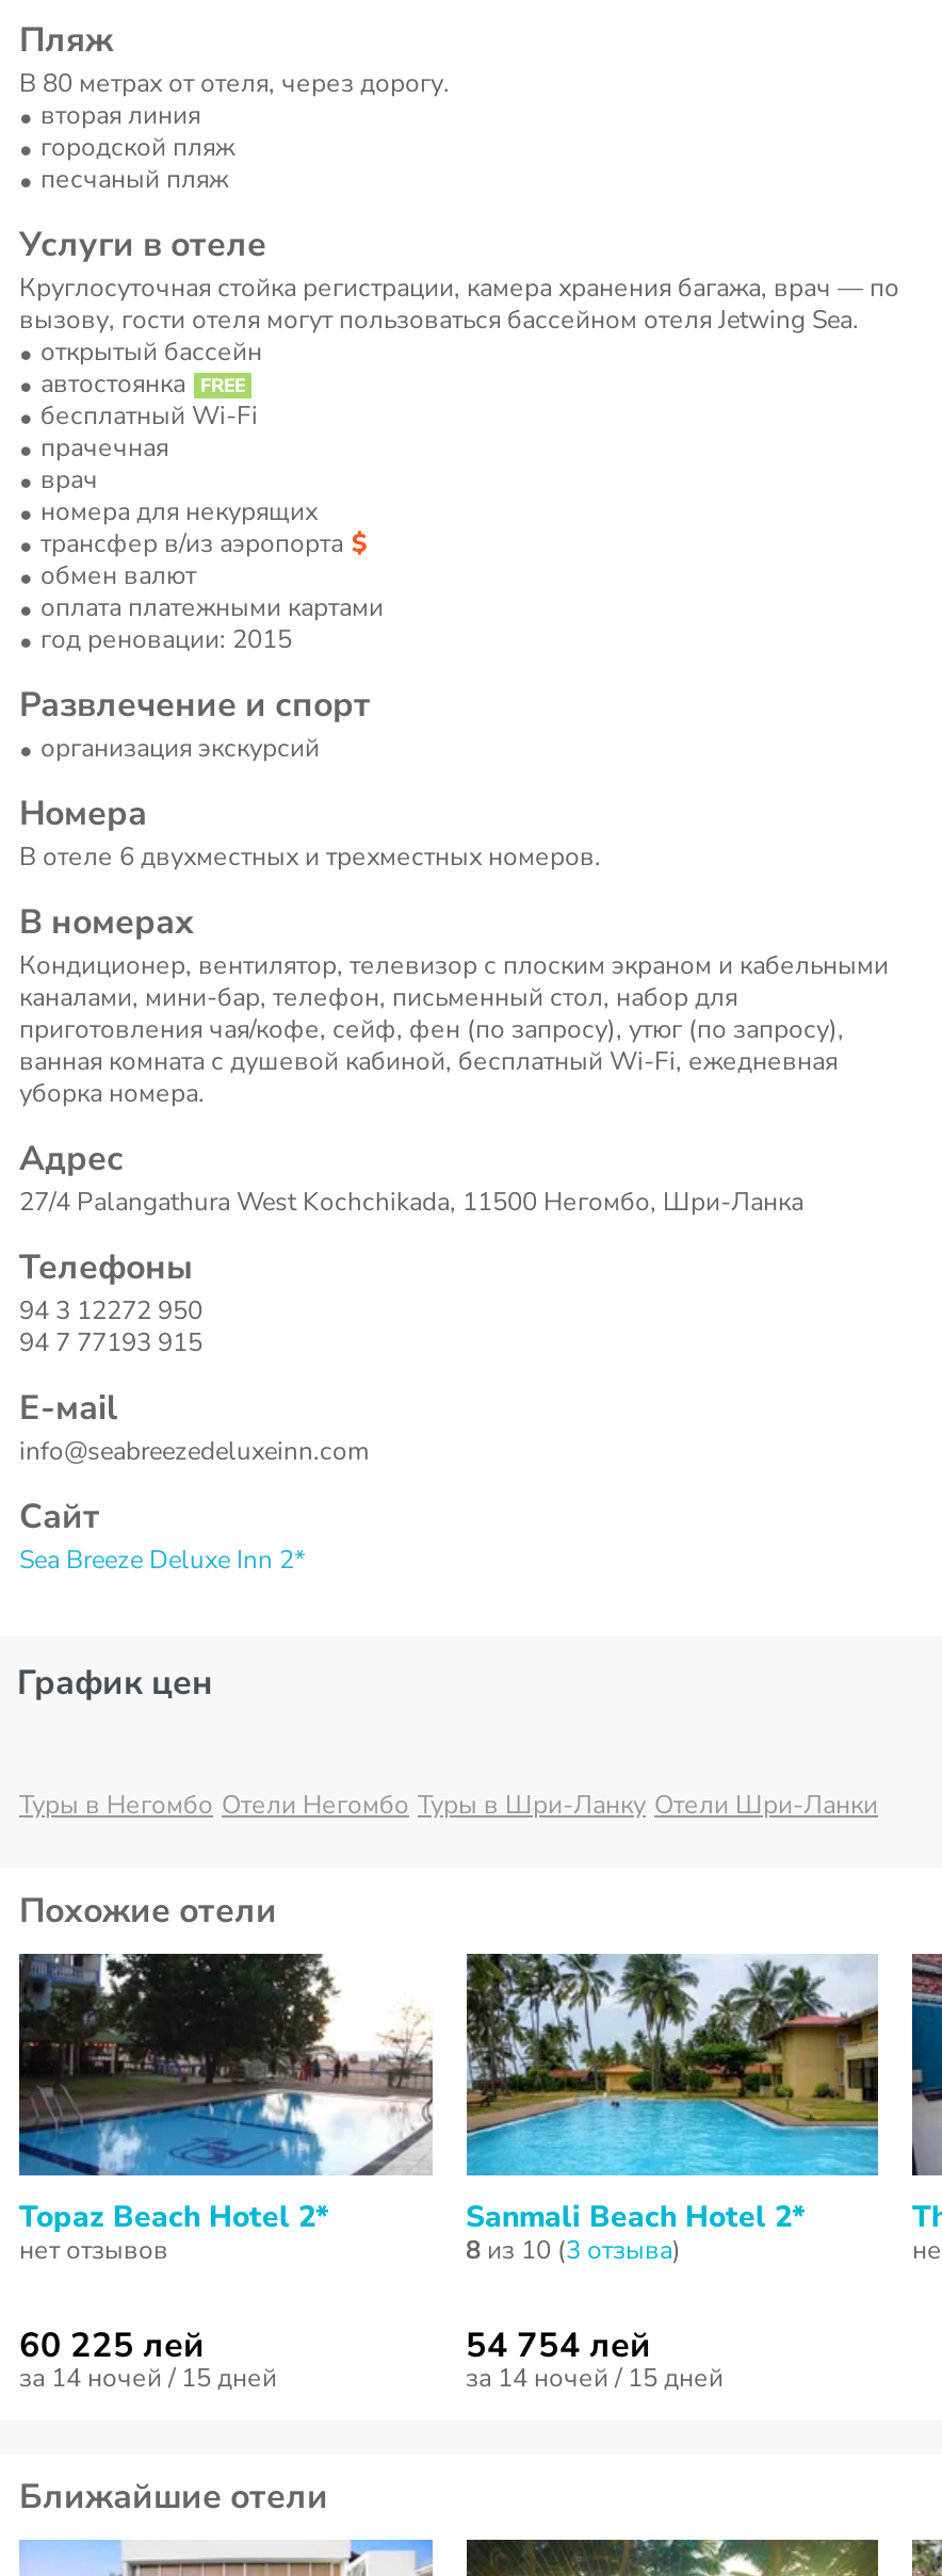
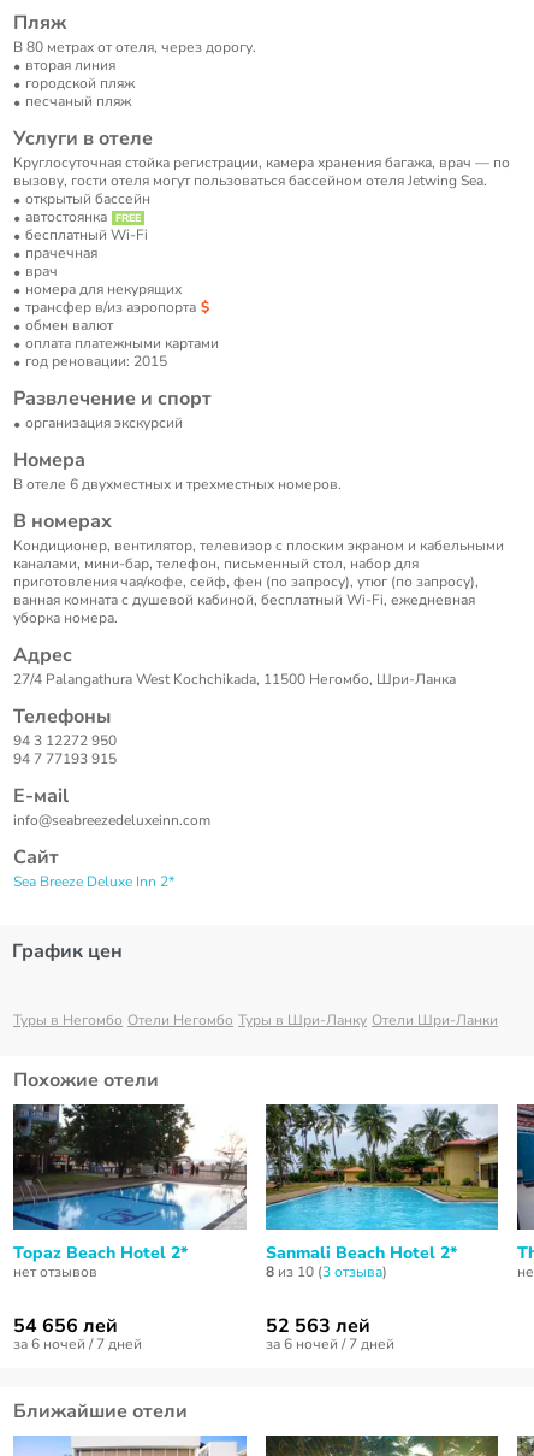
[19,2322,205,2369] 60 225 лей -> [13,1313,118,1339] 54 656 лей
[466,2322,651,2369] 54 754 лей -> [265,1313,370,1339] 52 563 лей
[19,2361,277,2395] за 14 ночей / 15 дней -> [13,1334,142,1354] за 6 ночей / 7 дней
[466,2361,724,2395] за 14 ночей / 15 дней -> [265,1334,394,1354] за 6 ночей / 7 дней

